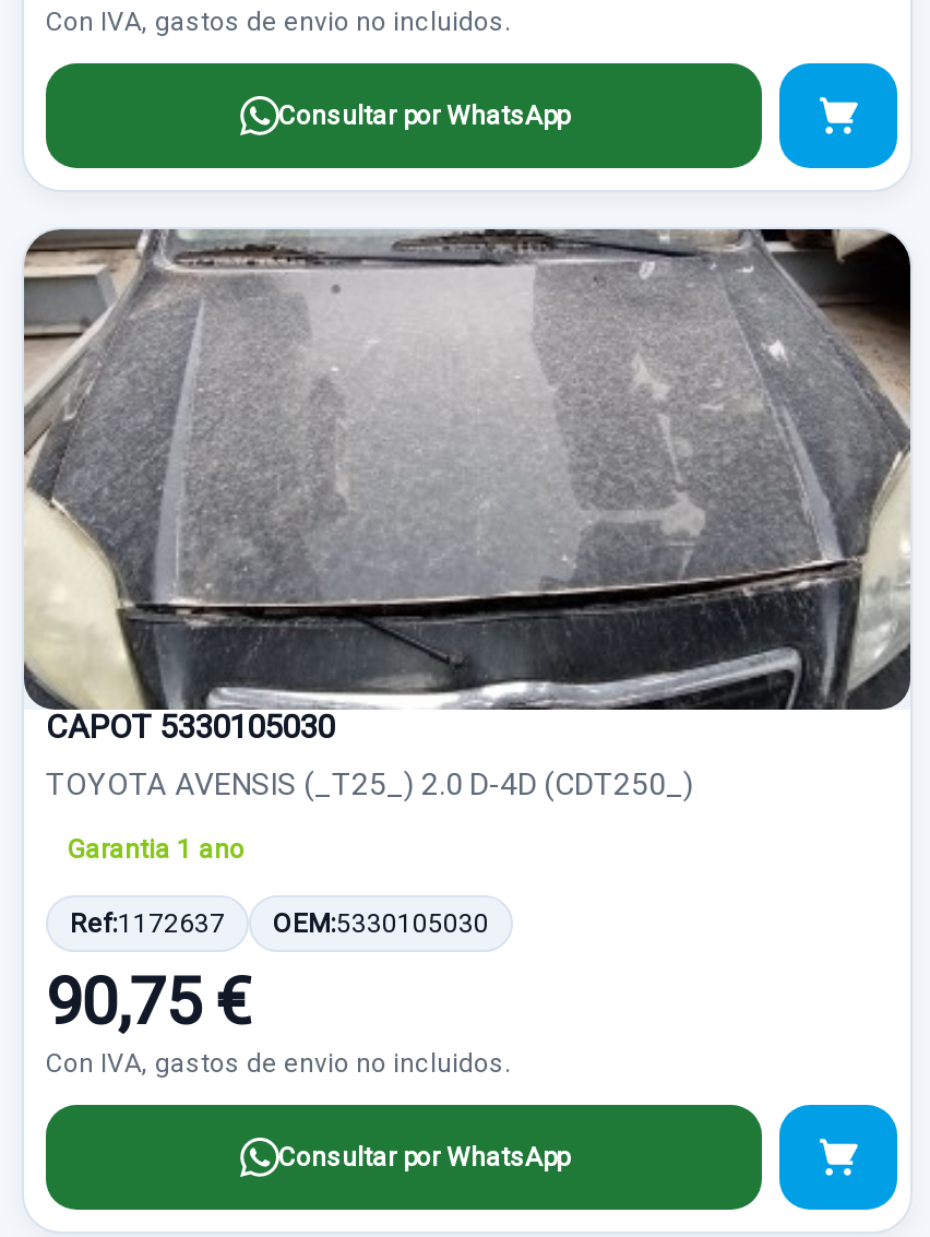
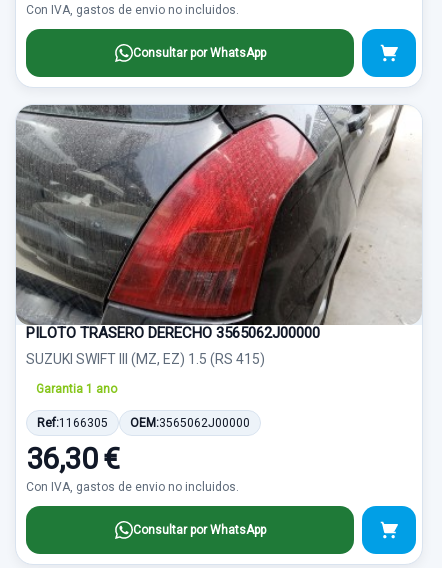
[24,227,913,747] [image] | CAPOT 5330105030 -> [15,105,422,342] [image] | PILOTO TRASERO DERECHO 3565062J00000
[46,766,694,801] TOYOTA AVENSIS (_T25_) 2.0 D-4D (CDT250_) -> [26,351,265,367] SUZUKI SWIFT III (MZ, EZ) 1.5 (RS 415)
[70,908,225,939] Ref:1172637 -> [37,416,108,430] Ref:1166305
[273,908,489,939] OEM:5330105030 -> [130,416,250,430] OEM:3565062J00000
[46,963,251,1039] 90,75 € -> [26,441,120,476] 36,30 €

